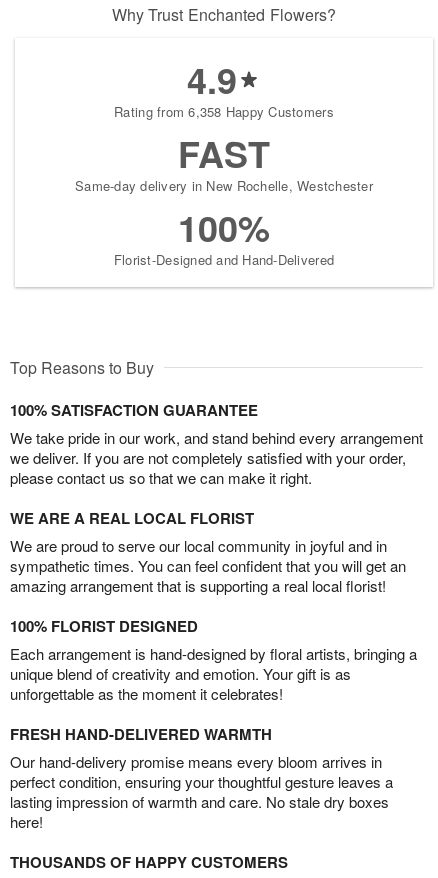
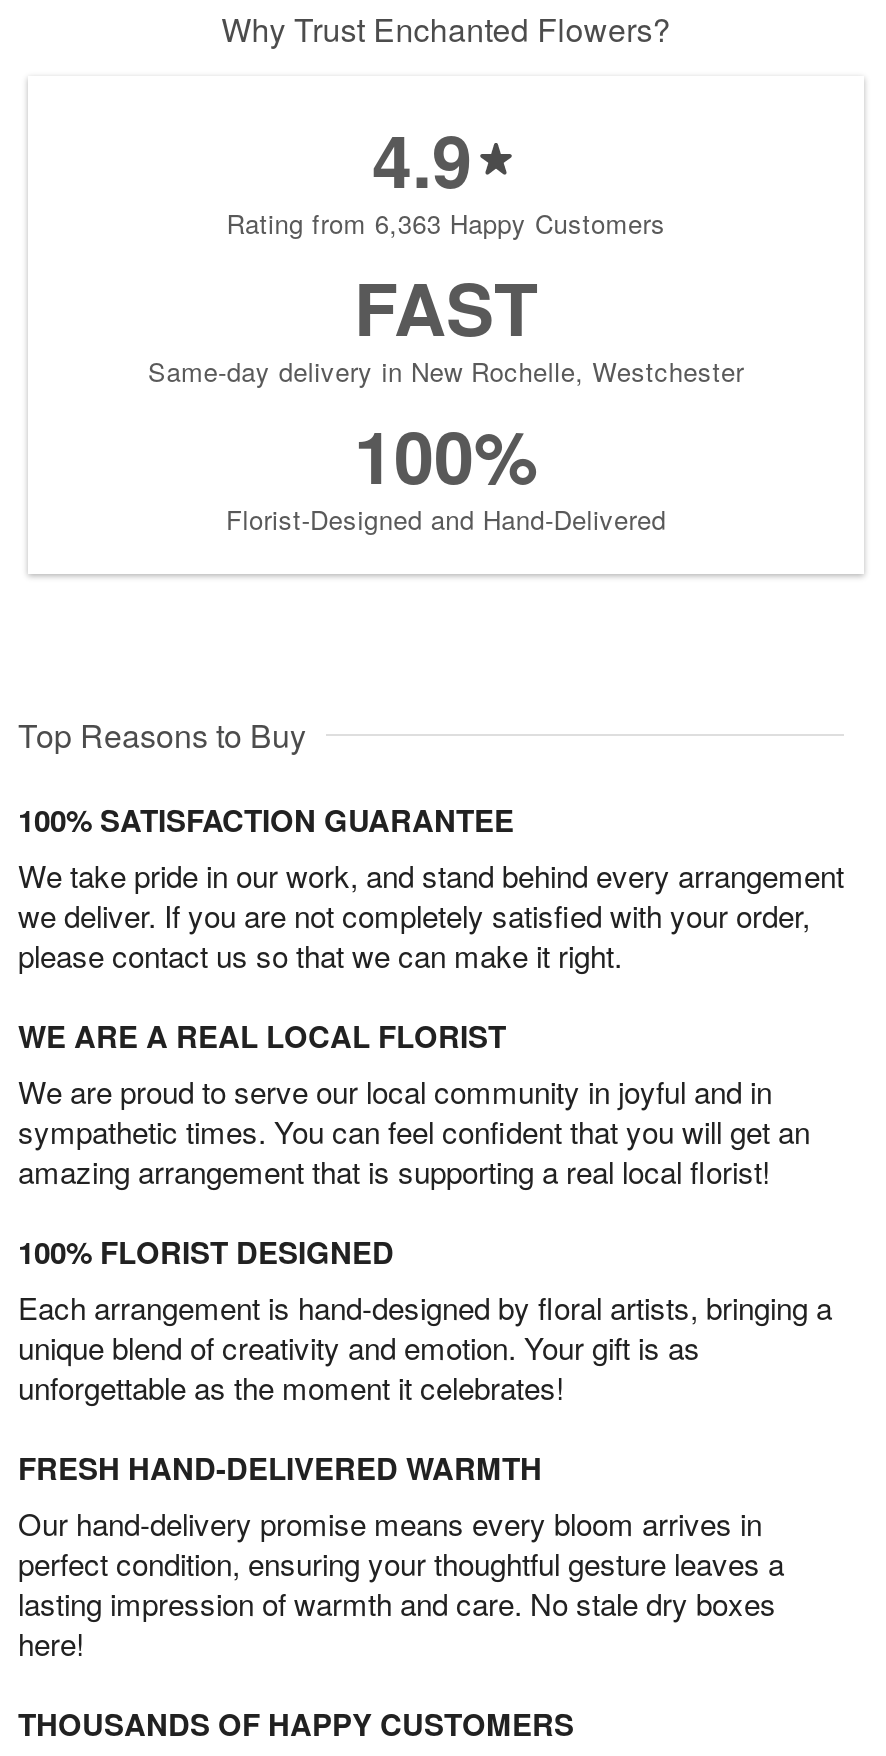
[114,102,334,121] Rating from 6,358 Happy Customers -> [226,205,666,243] Rating from 6,363 Happy Customers

